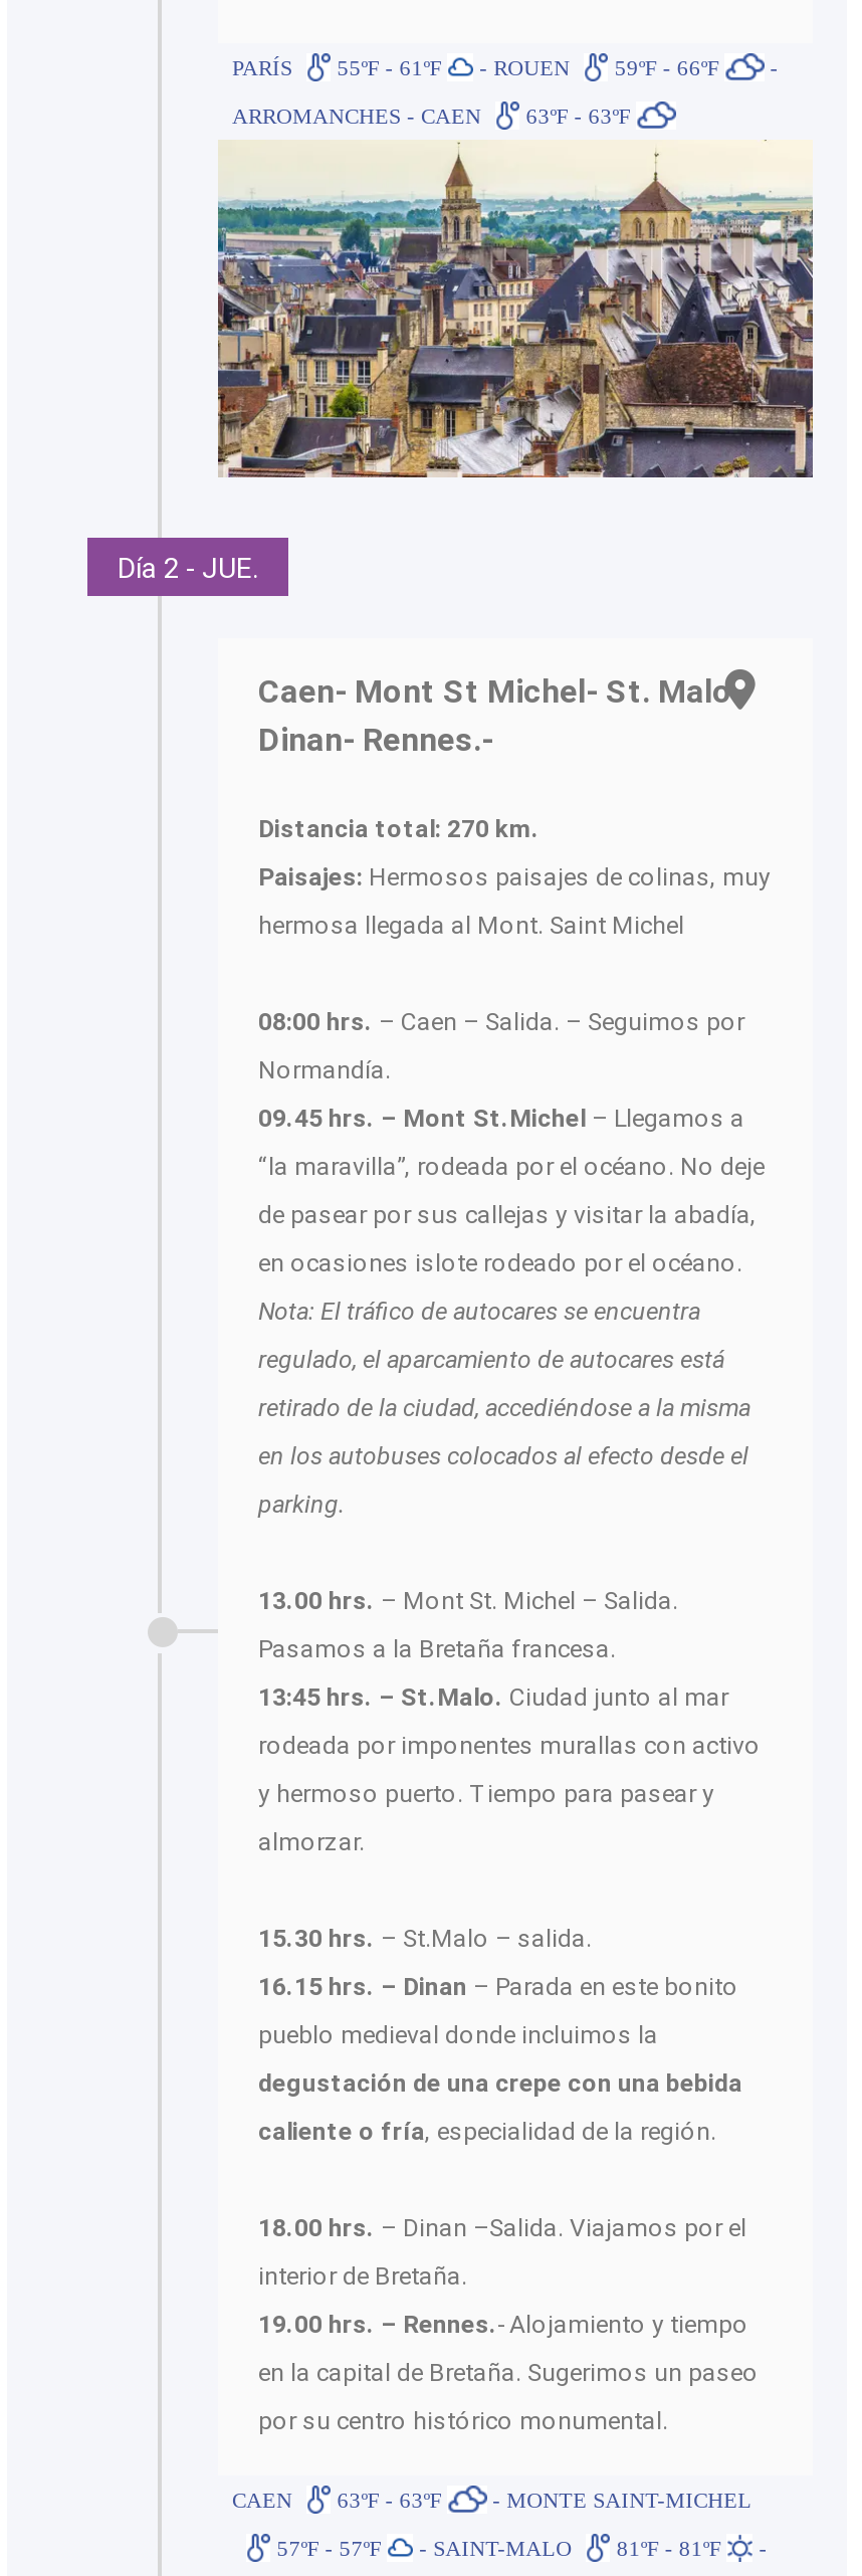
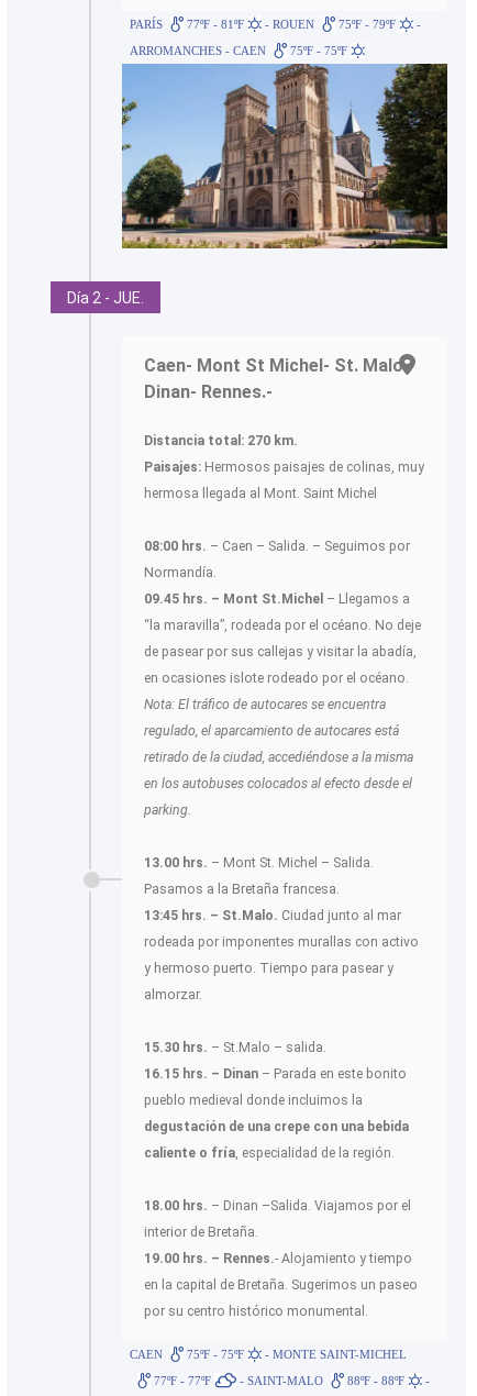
[331,56,447,80] 55ºF - 61ºF -> [184,18,248,31] 77ºF - 81ºF
[609,56,725,80] 59ºF - 66ºF -> [336,18,399,31] 75ºF - 79ºF
[216,102,815,479] [image] -> [121,63,448,250] [image]
[232,104,636,128] ARROMANCHES - CAEN 63ºF - 63ºF -> [130,44,351,57] ARROMANCHES - CAEN 75ºF - 75ºF
[232,2488,752,2512] CAEN 63ºF - 63ºF - MONTE SAINT-MICHEL -> [130,1348,407,1361] CAEN 75ºF - 75ºF - MONTE SAINT-MICHEL
[271,2537,387,2561] 57ºF - 57ºF -> [151,1374,215,1388] 77ºF - 77ºF
[611,2537,727,2561] 81ºF - 81ºF -> [344,1374,408,1388] 88ºF - 88ºF

